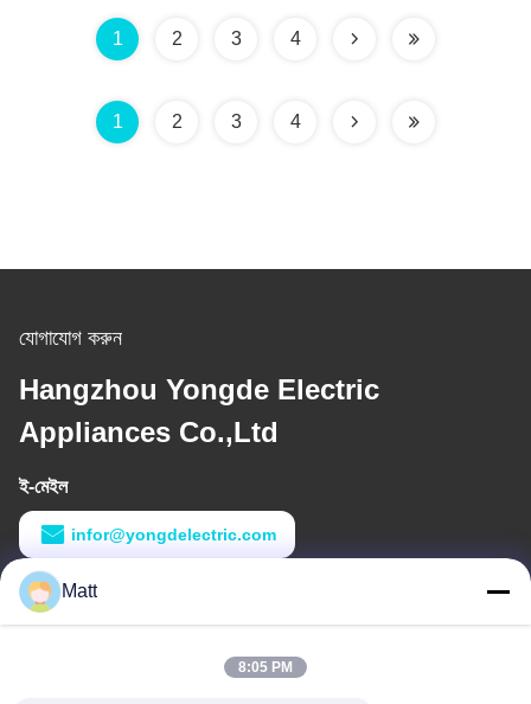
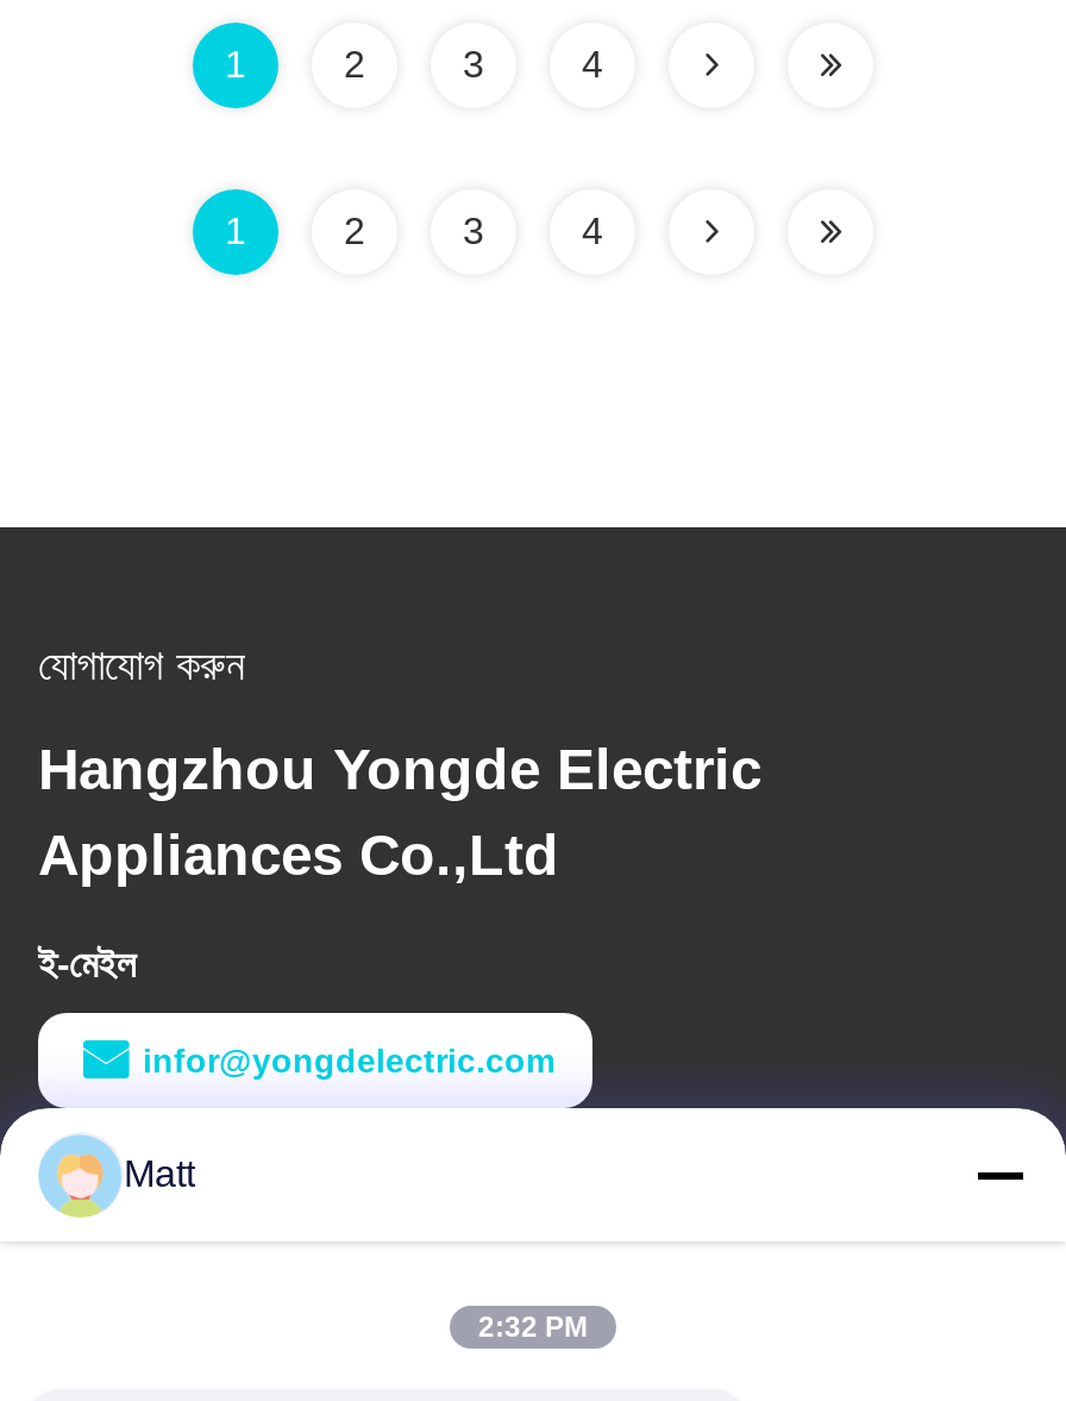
[238,659,293,676] 8:05 PM -> [478,1311,588,1344] 2:32 PM

